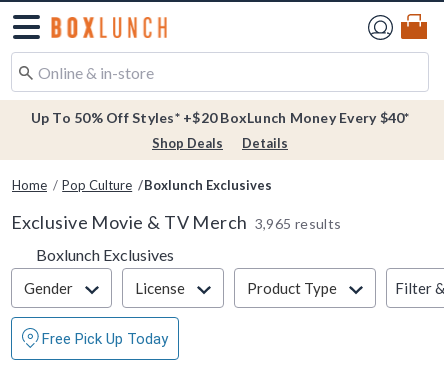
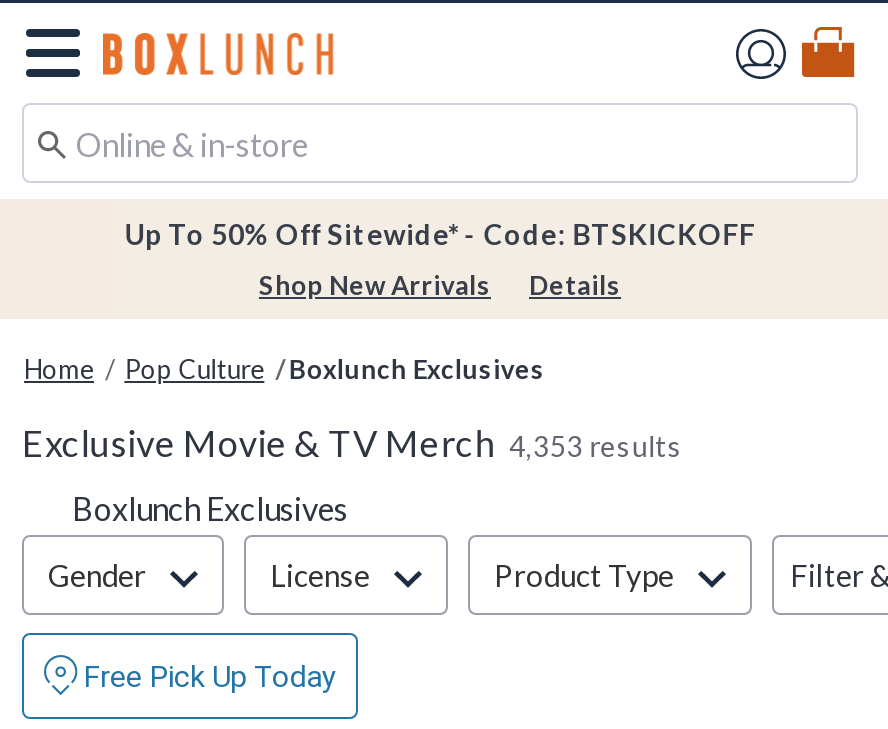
[30,109,409,126] Up To 50% Off Styles* +$20 BoxLunch Money Every $40* -> [124,217,756,251] Up To 50% Off Sitewide* - Code: BTSKICKOFF
[152,135,223,151] Shop Deals -> [259,269,491,301] Shop New Arrivals
[11,211,341,233] Exclusive Movie & TV Merch 3,965 results -> [22,421,683,465] Exclusive Movie & TV Merch 4,353 results

